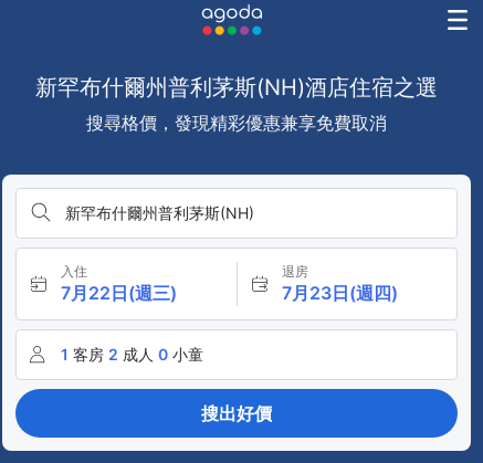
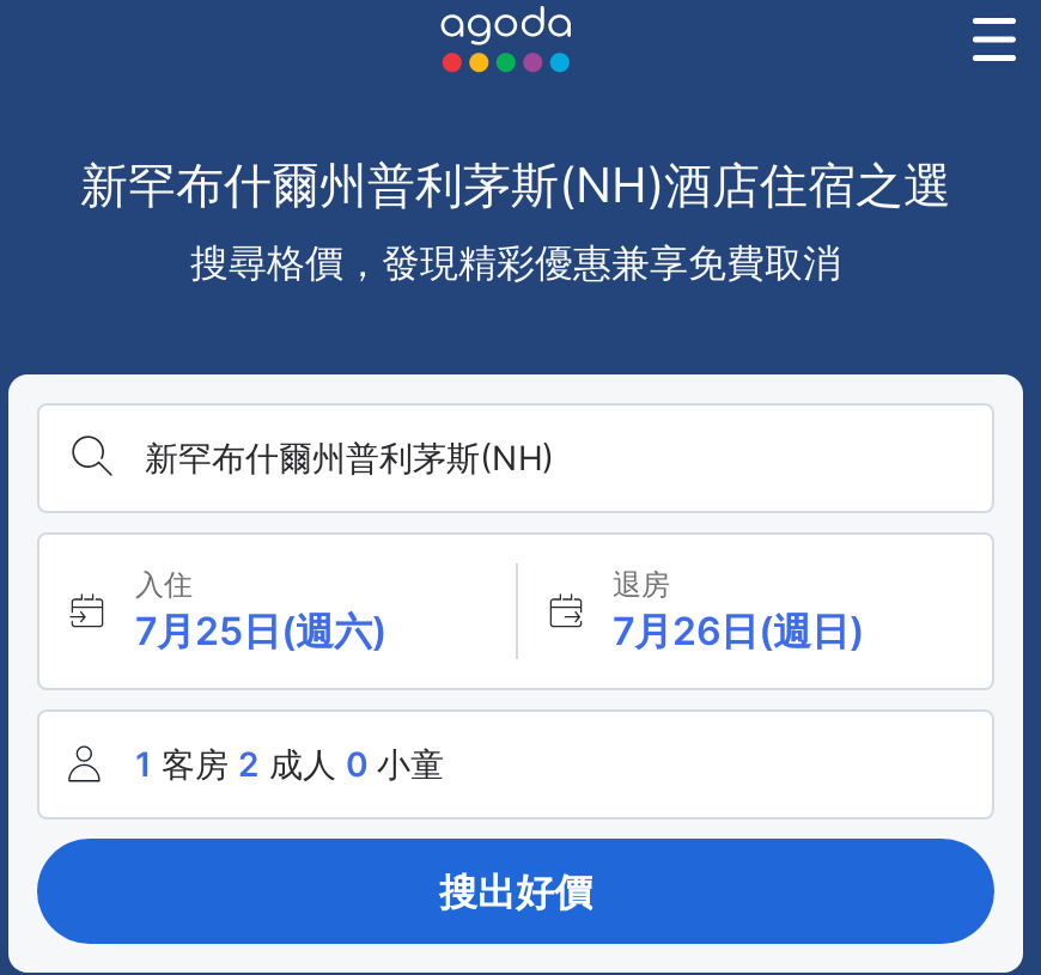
[61,282,177,304] 7月22日(週三) -> [135,607,386,654] 7月25日(週六)
[281,282,397,304] 7月23日(週四) -> [613,607,864,654] 7月26日(週日)

